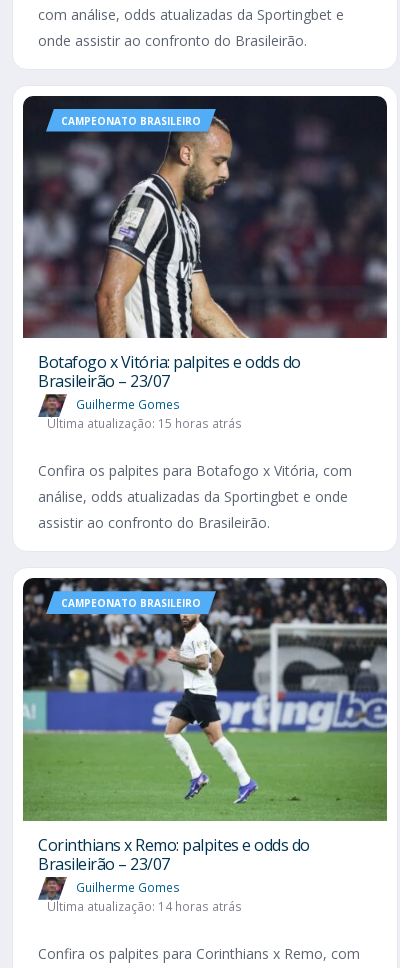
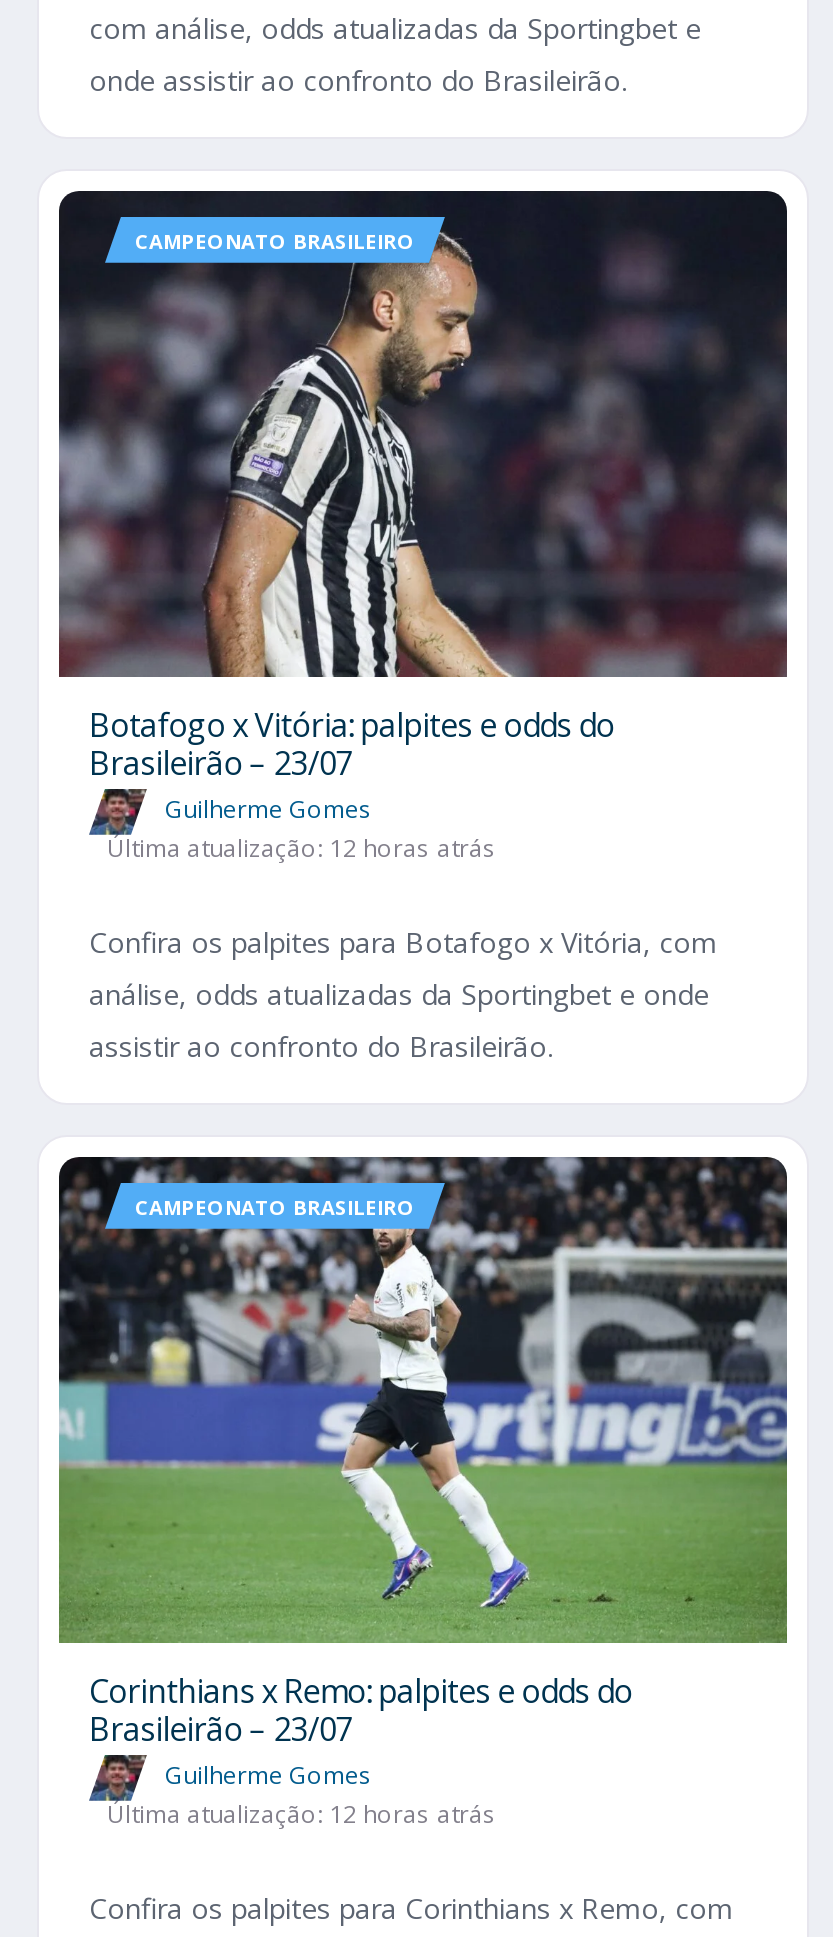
[47,415,242,432] Última atualização: 15 horas atrás -> [107,831,497,865] Última atualização: 12 horas atrás
[47,898,242,915] Última atualização: 14 horas atrás -> [107,1797,497,1831] Última atualização: 12 horas atrás

